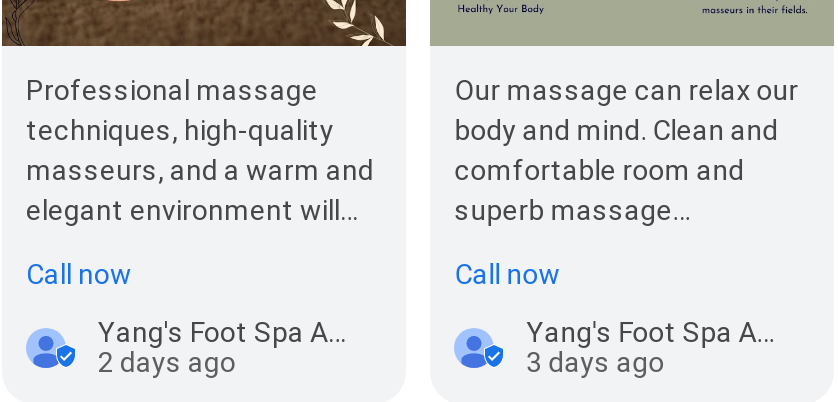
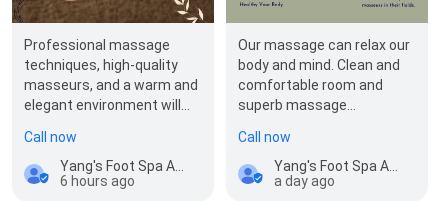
[98,346,236,378] 2 days ago -> [60,173,135,189] 6 hours ago
[526,346,664,378] 3 days ago -> [274,173,335,189] a day ago

